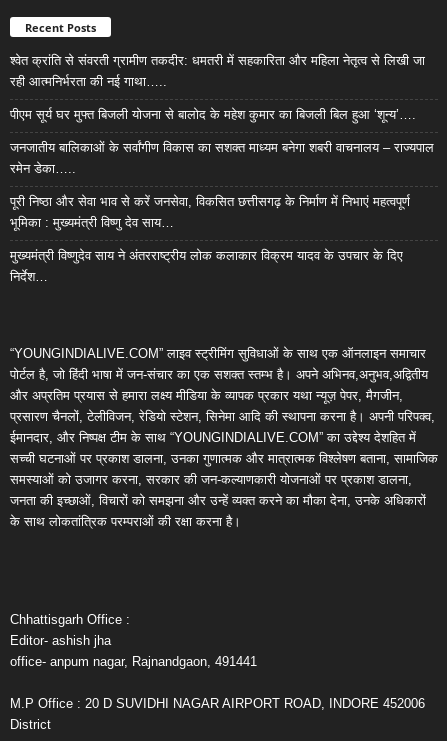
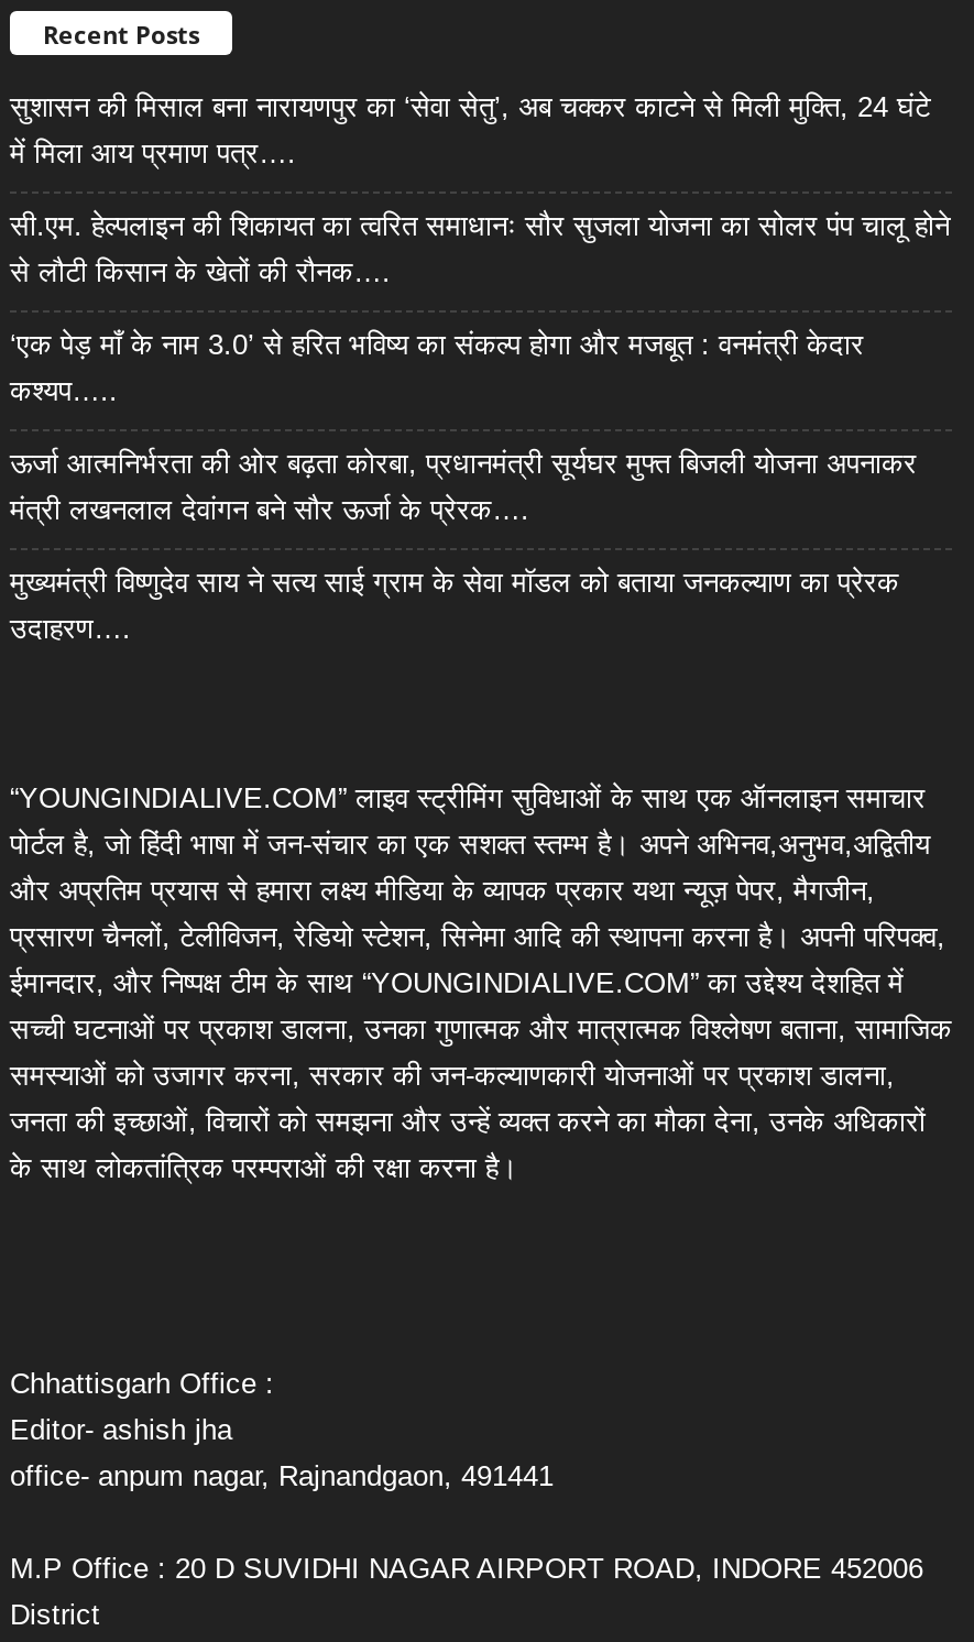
[10,53,425,89] श्वेत क्रांति से संवरती ग्रामीण तकदीर: धमतरी में सहकारिता और महिला नेतृत्व से लिखी जा | रही आत्मनिर्भरता की नई गाथा….. -> [10,90,930,169] सुशासन की मिसाल बना नारायणपुर का ‘सेवा सेतु’, अब चक्कर काटने से मिली मुक्ति, 24 घंटे | में मिला आय प्रमाण पत्र….
[10,107,416,122] पीएम सूर्य घर मुफ्त बिजली योजना से बालोद के महेश कुमार का बिजली बिल हुआ ‘शून्य’…. -> [10,209,950,288] सी.एम. हेल्पलाइन की शिकायत का त्वरित समाधानः सौर सुजला योजना का सोलर पंप चालू होने | से लौटी किसान के खेतों की रौनक….
[10,140,434,176] जनजातीय बालिकाओं के सर्वांगीण विकास का सशक्त माध्यम बनेगा शबरी वाचनालय – राज्यपाल | रमेन डेका….. -> [10,328,864,407] ‘एक पेड़ माँ के नाम 3.0’ से हरित भविष्य का संकल्प होगा और मजबूत : वनमंत्री केदार | कश्यप…..
[10,194,410,230] पूरी निष्ठा और सेवा भाव से करें जनसेवा, विकसित छत्तीसगढ़ के निर्माण में निभाएं महत्वपूर्ण | भूमिका : मुख्यमंत्री विष्णु देव साय… -> [10,446,917,526] ऊर्जा आत्मनिर्भरता की ओर बढ़ता कोरबा, प्रधानमंत्री सूर्यघर मुफ्त बिजली योजना अपनाकर | मंत्री लखनलाल देवांगन बने सौर ऊर्जा के प्रेरक….
[10,248,403,284] मुख्यमंत्री विष्णुदेव साय ने अंतरराष्ट्रीय लोक कलाकार विक्रम यादव के उपचार के दिए | निर्देश… -> [10,565,899,644] मुख्यमंत्री विष्णुदेव साय ने सत्य साई ग्राम के सेवा मॉडल को बताया जनकल्याण का प्रेरक | उदाहरण….

